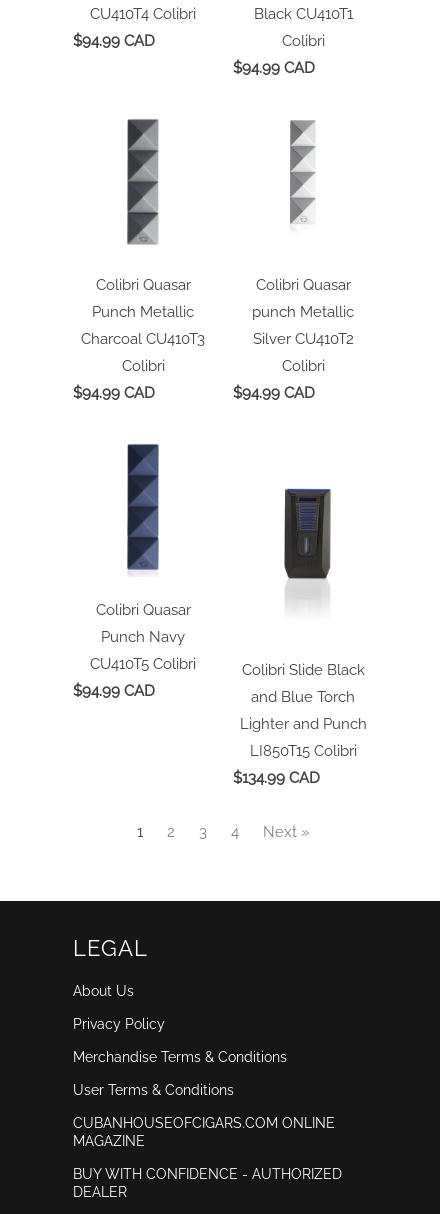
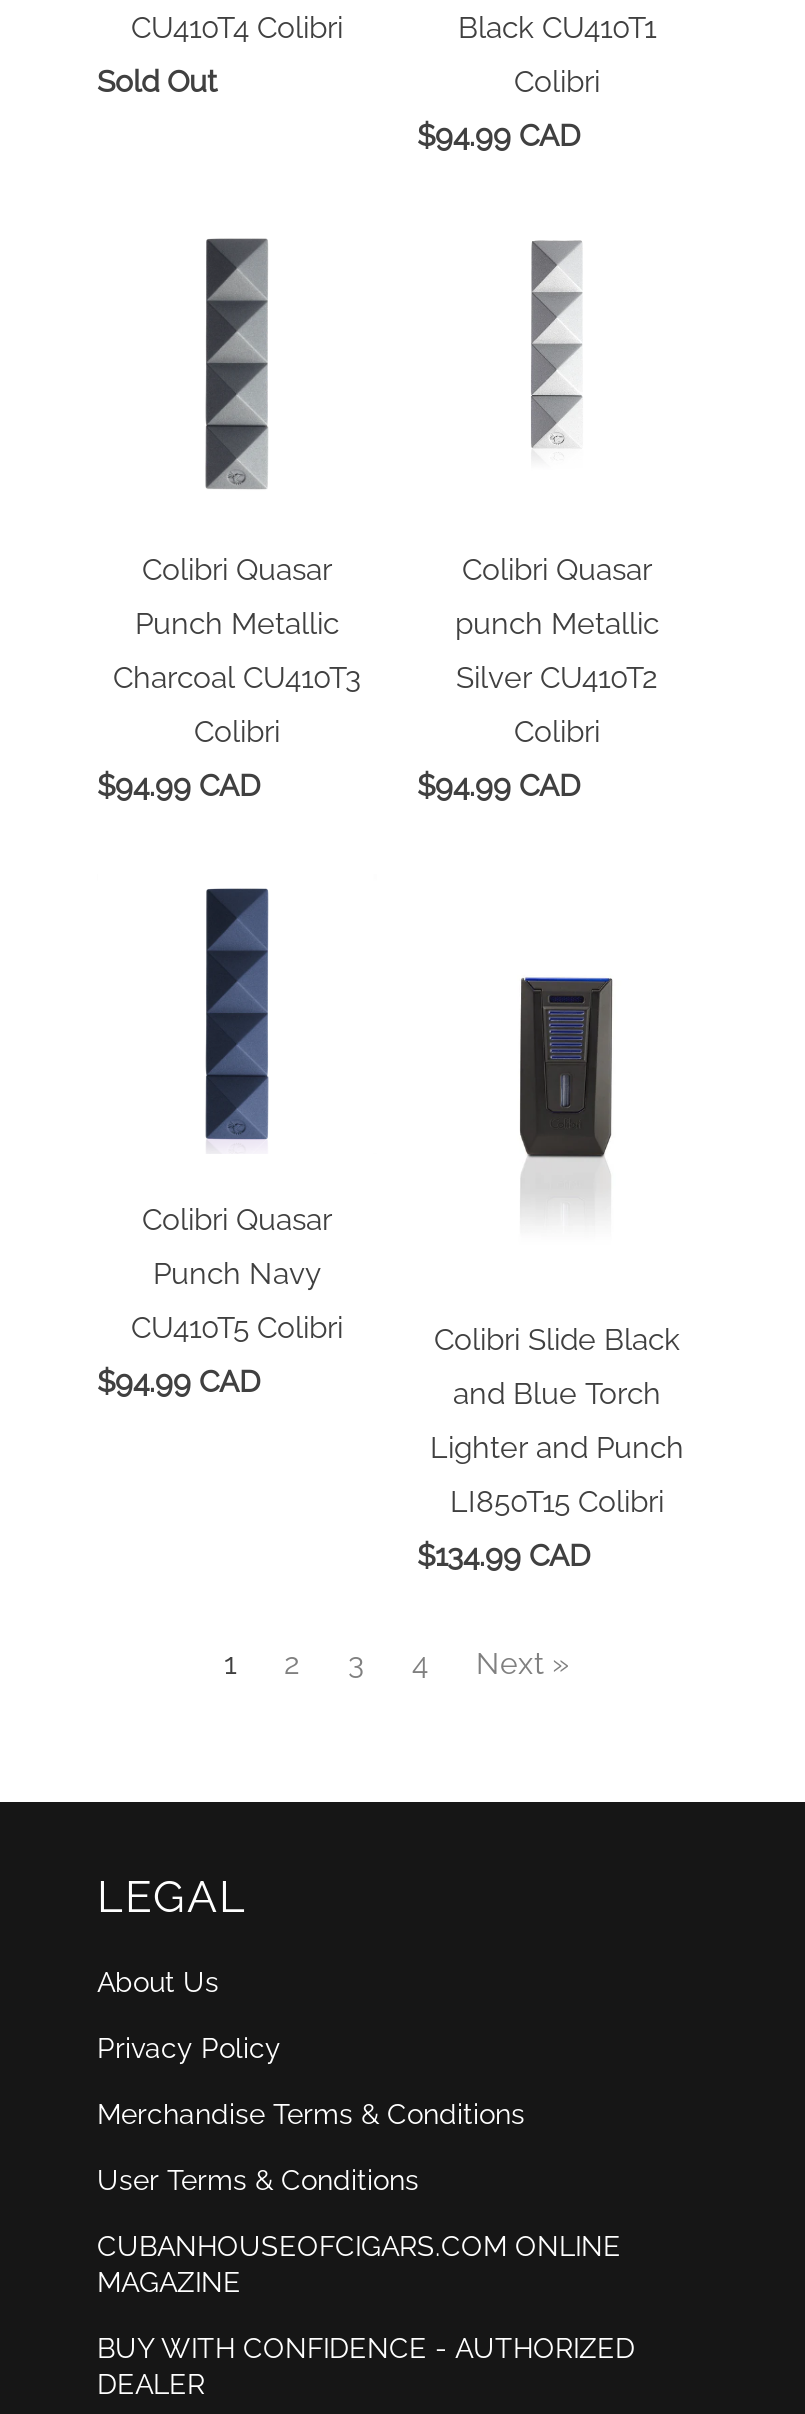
[73,32,155,50] $94.99 CAD -> [97,64,217,100] Sold Out

